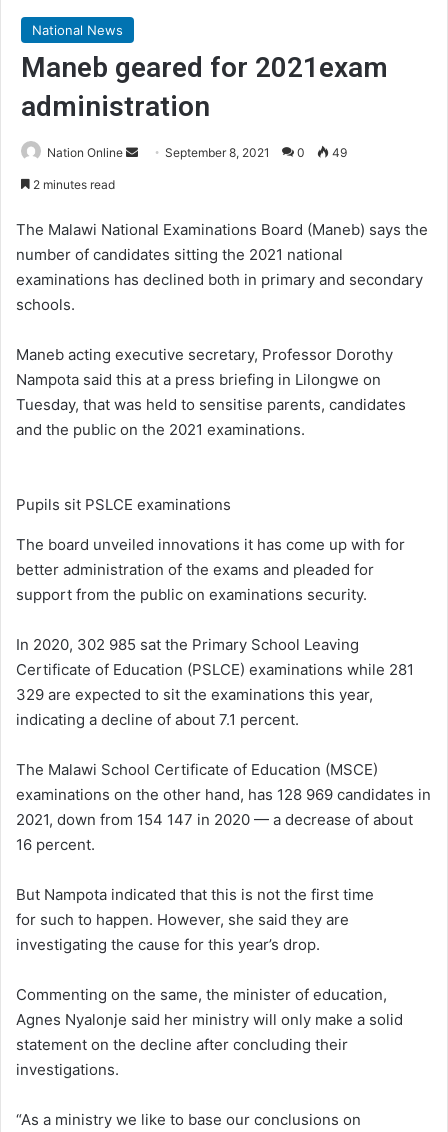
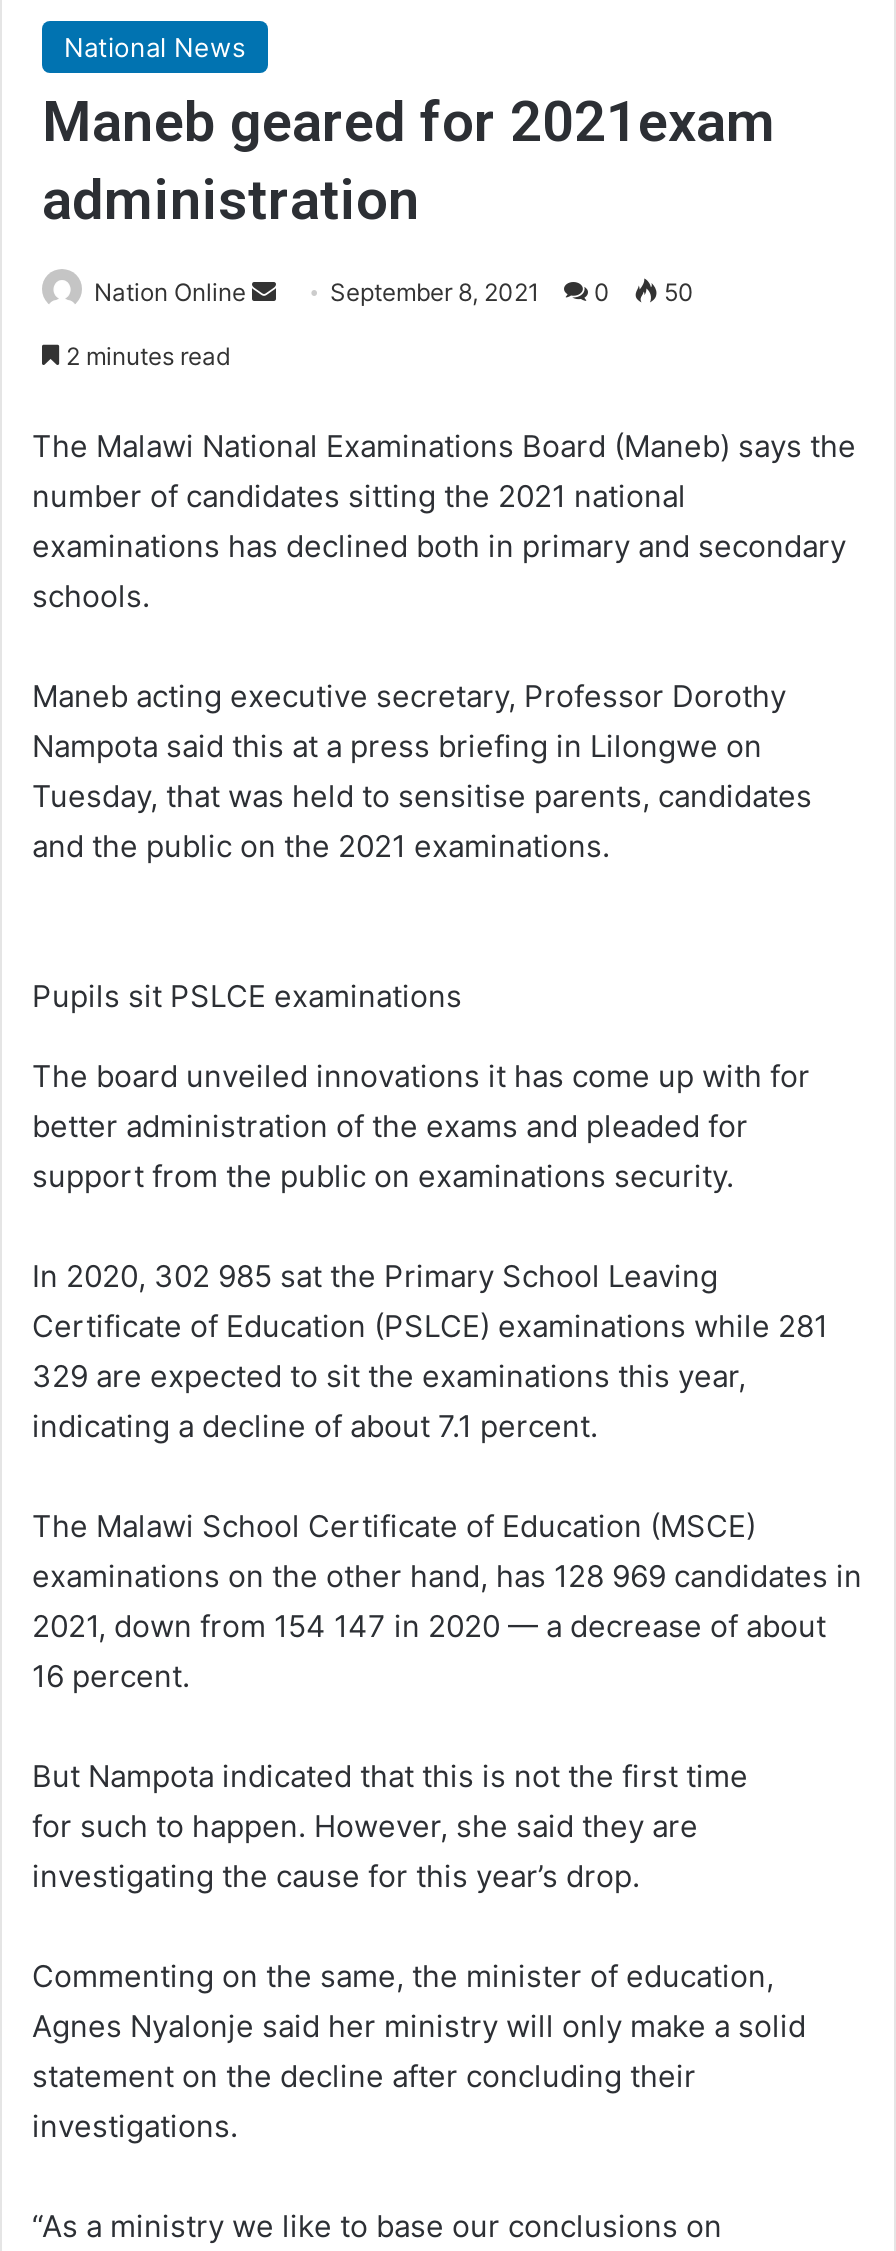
[329,145,347,160] 49 -> [658,276,694,306] 50

